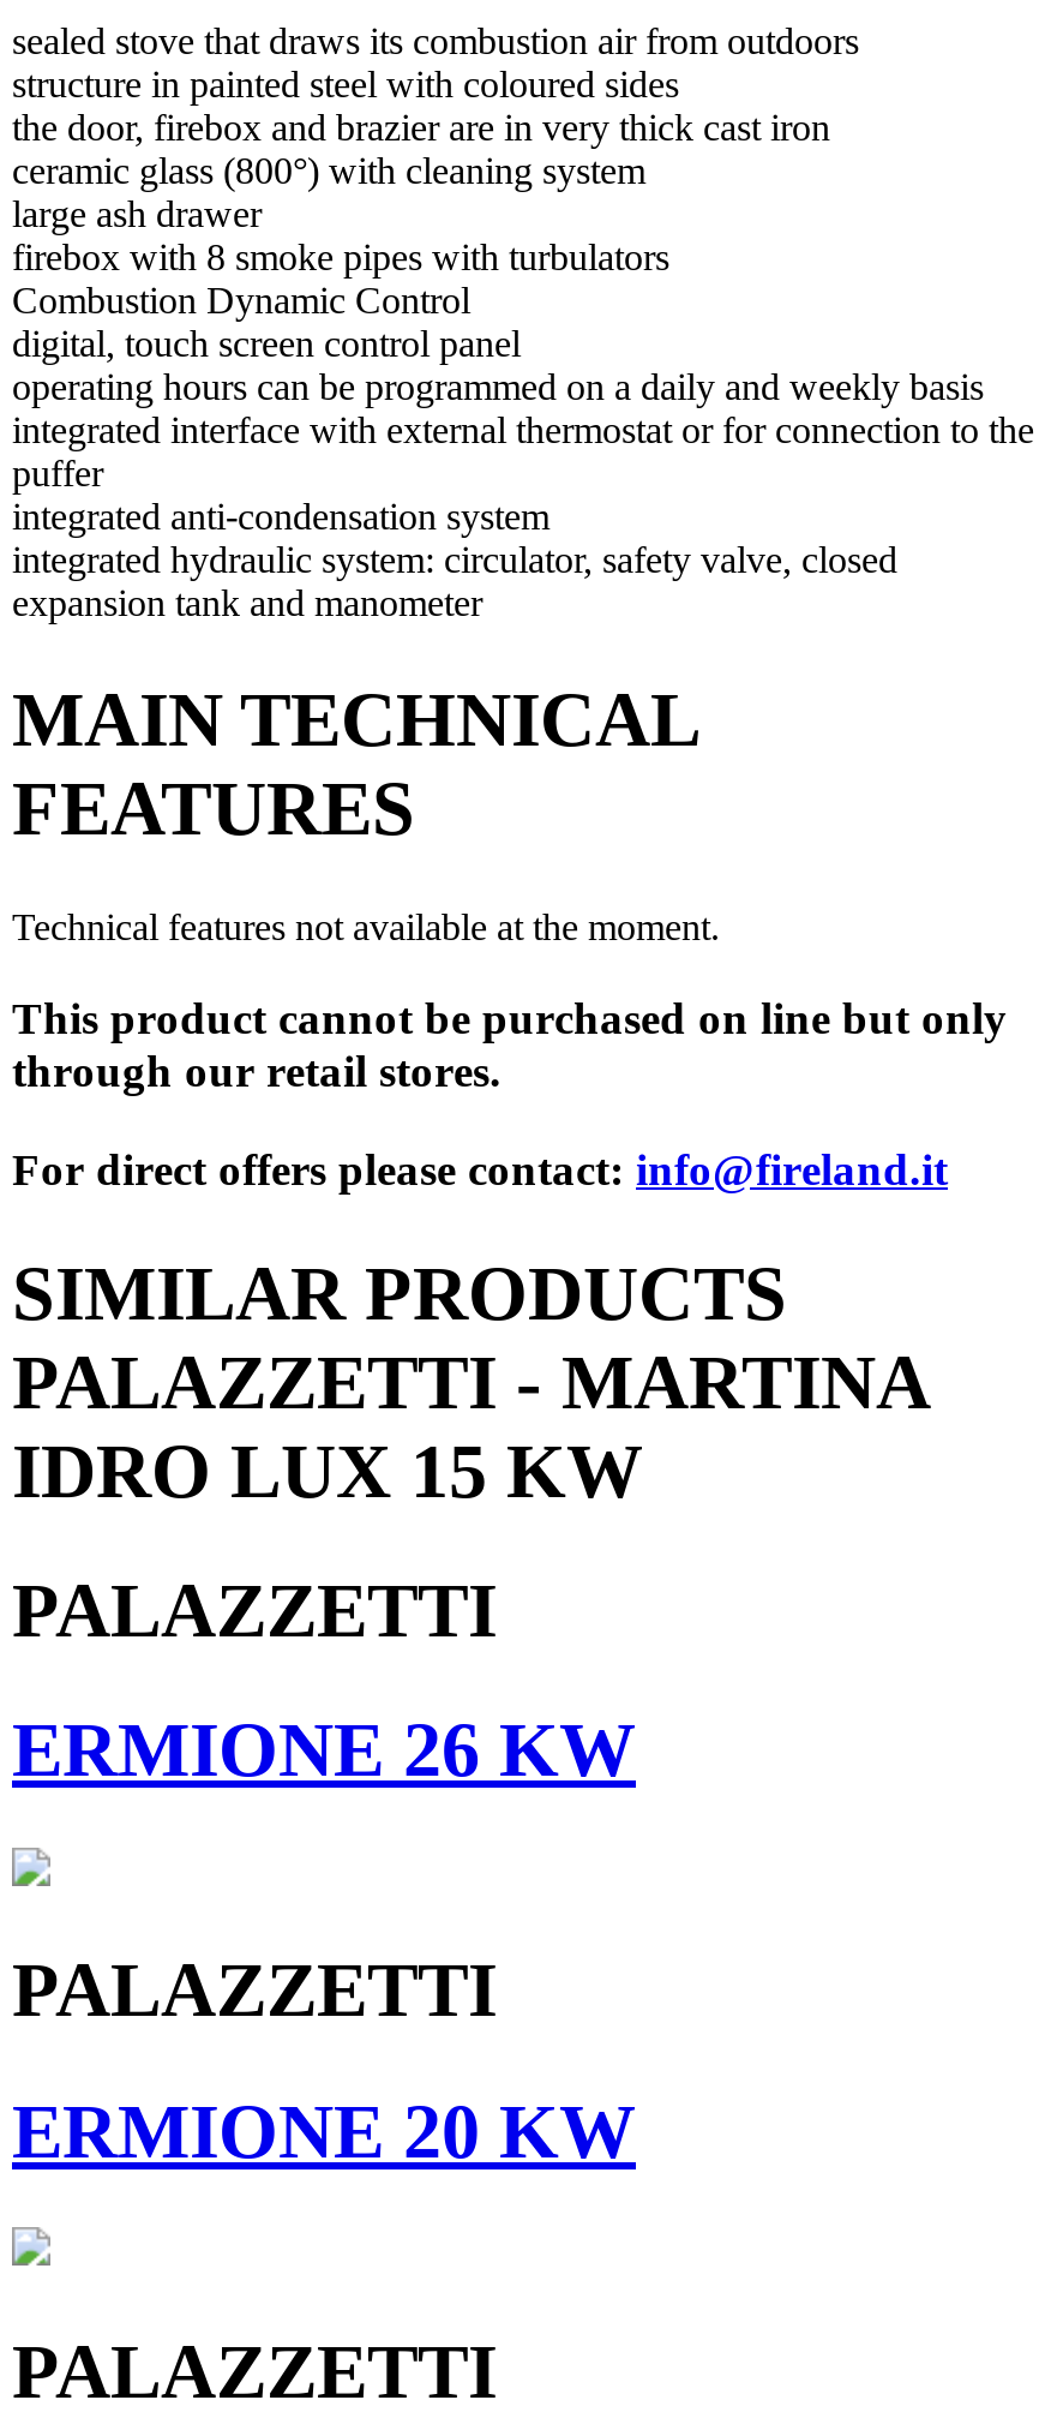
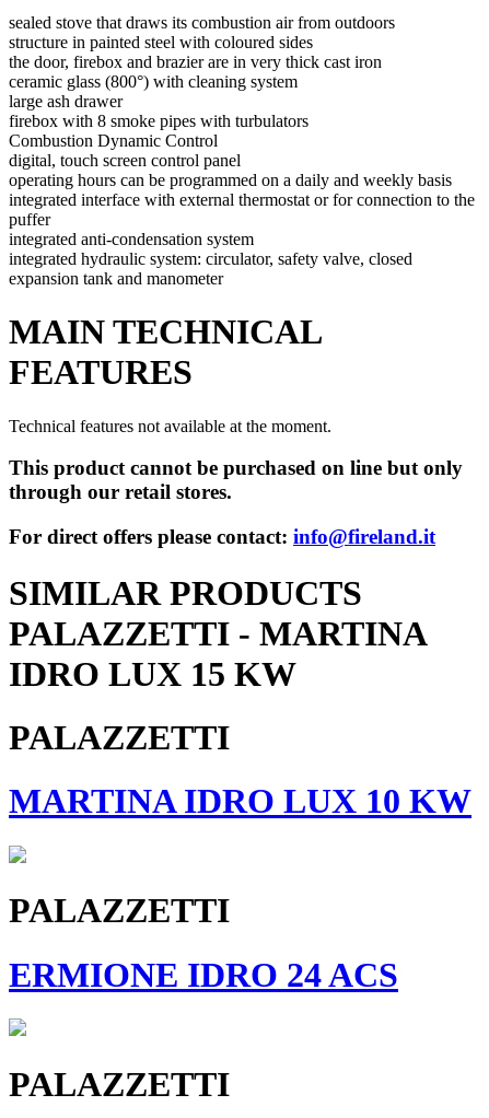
[12,1707,636,1793] ERMIONE 26 KW -> [9,782,471,821] MARTINA IDRO LUX 10 KW
[12,2087,636,2174] ERMIONE 20 KW -> [9,955,398,994] ERMIONE IDRO 24 ACS

